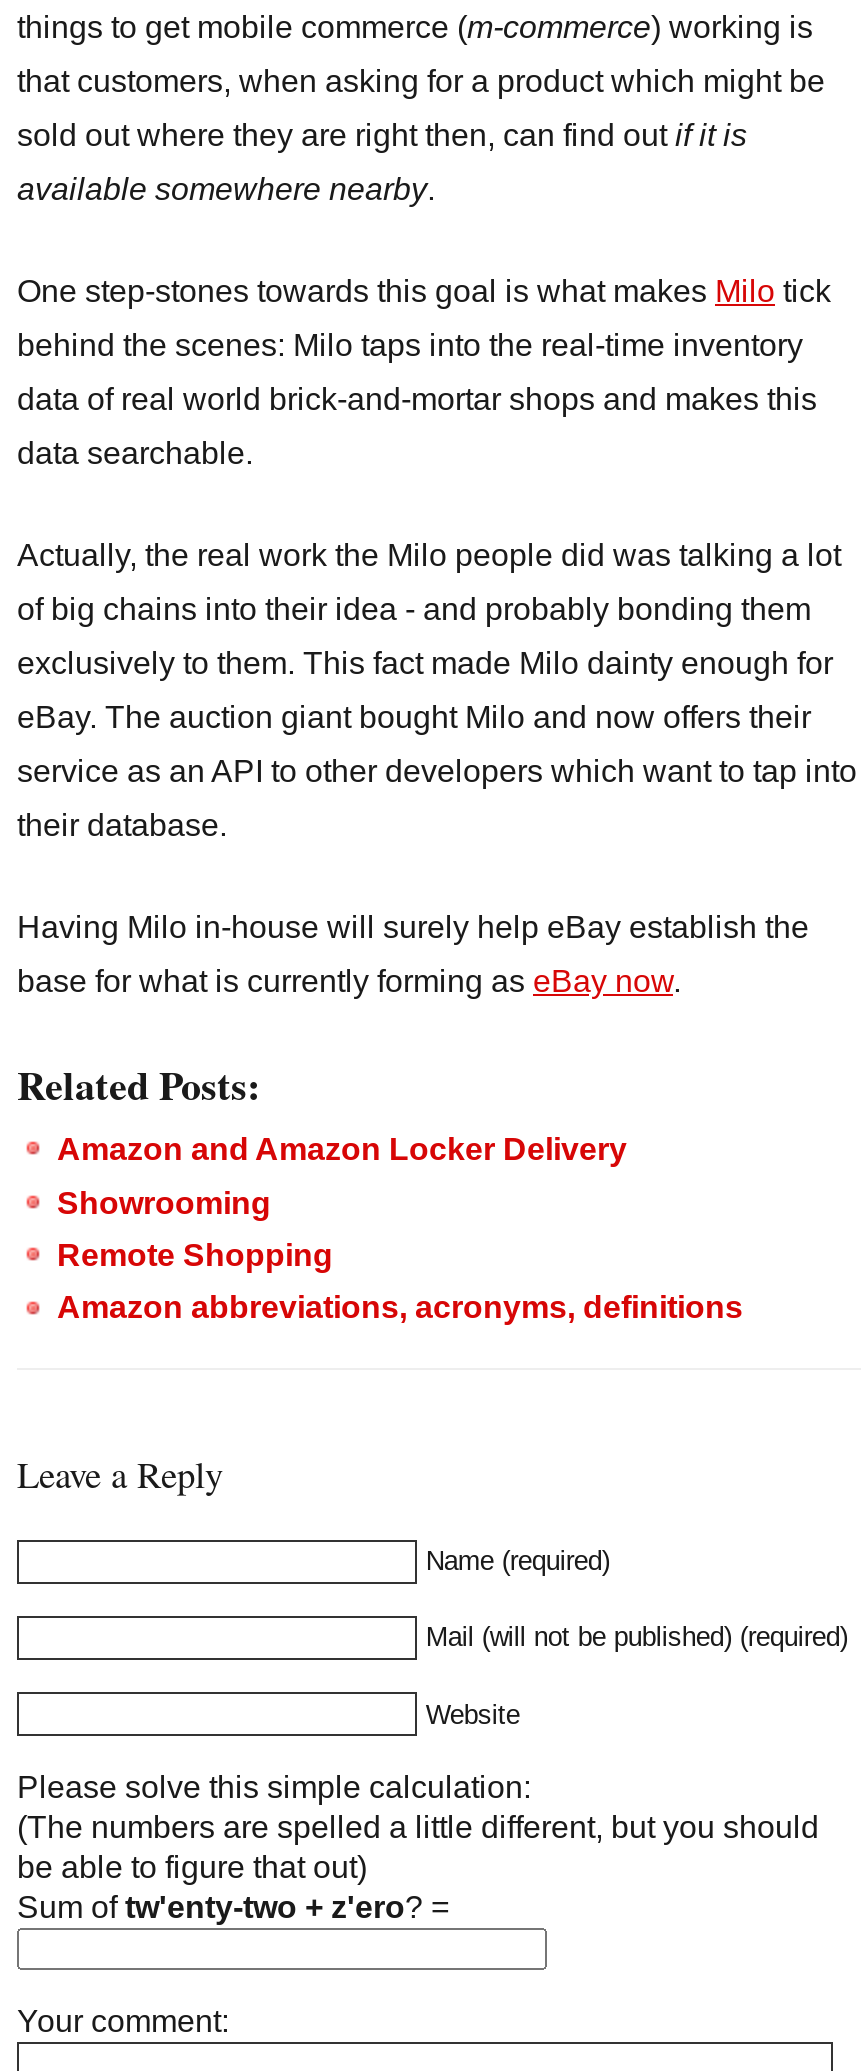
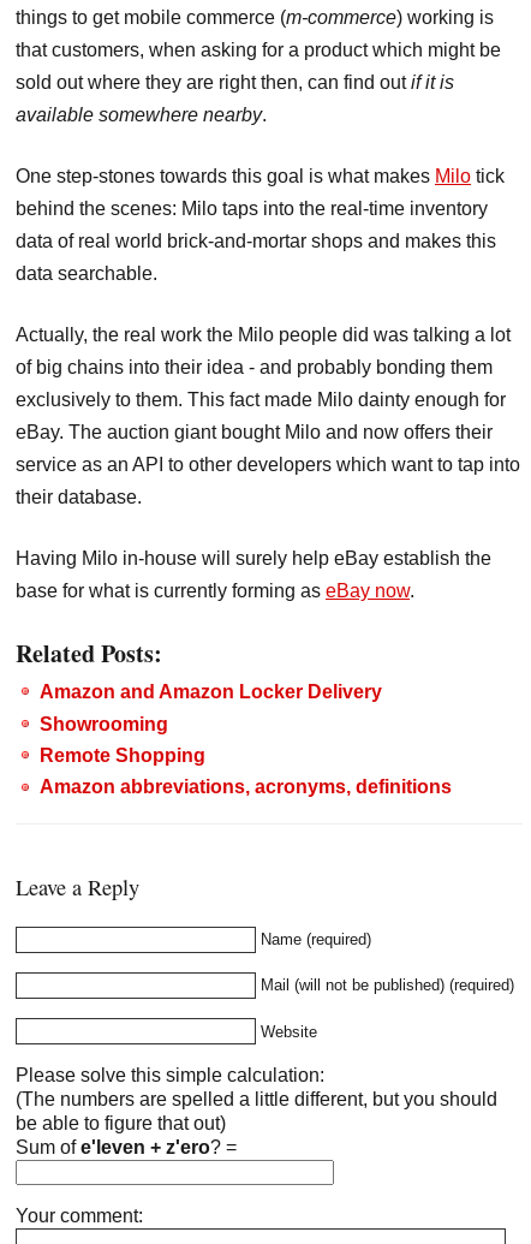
[17,1891,449,1925] Sum of tw'enty-two + z'ero? = -> [16,1138,237,1158] Sum of e'leven + z'ero? =

